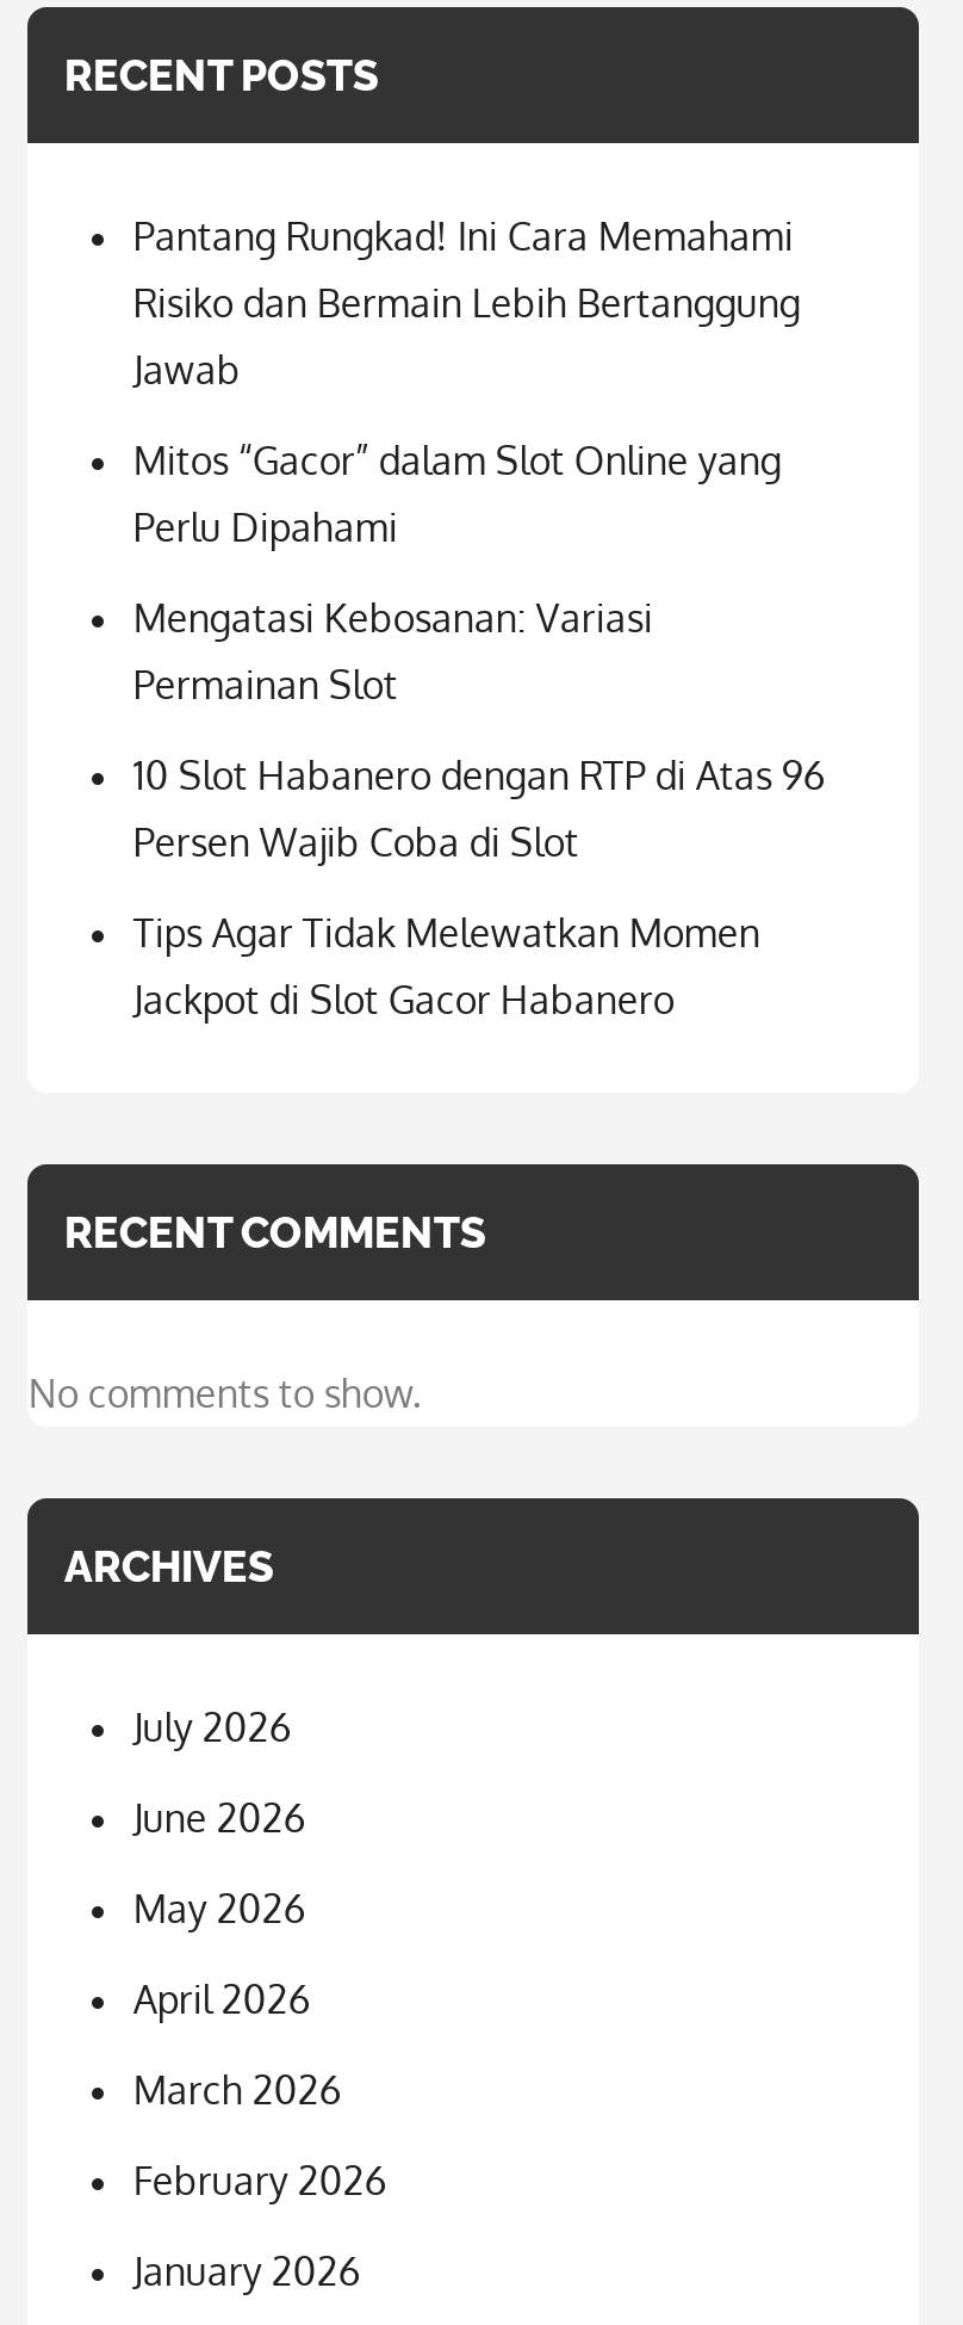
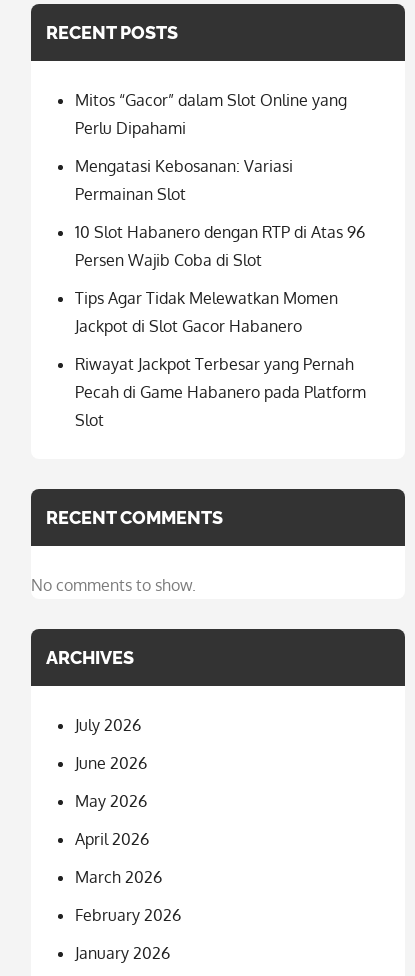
[133,211,801,392] Pantang Rungkad! Ini Cara Memahami | Risiko dan Bermain Lebih Bertanggung | Jawab -> none
moved [133,435,825,1022] -> [75,89,365,335]: Mitos “Gacor” dalam Slot Online yang | Perlu Dipahami | Mengatasi Kebosanan: Variasi | Permainan Slot | 10 Slot Habanero dengan RTP di Atas 96 | Persen Wajib Coba di Slot | Tips Agar Tidak Melewatkan Momen | Jackpot di Slot Gacor Habanero
none -> [75,353,366,429] Riwayat Jackpot Terbesar yang Pernah | Pecah di Game Habanero pada Platform | Slot

